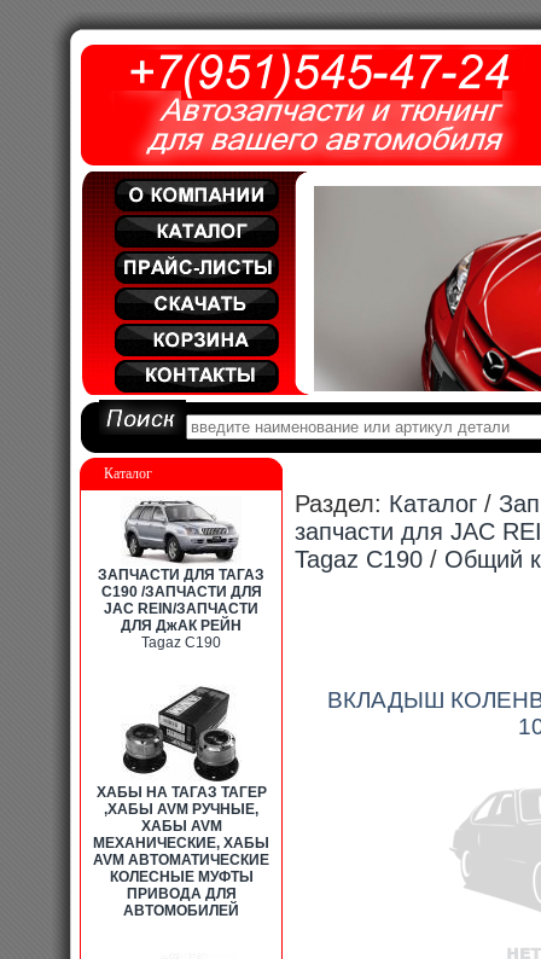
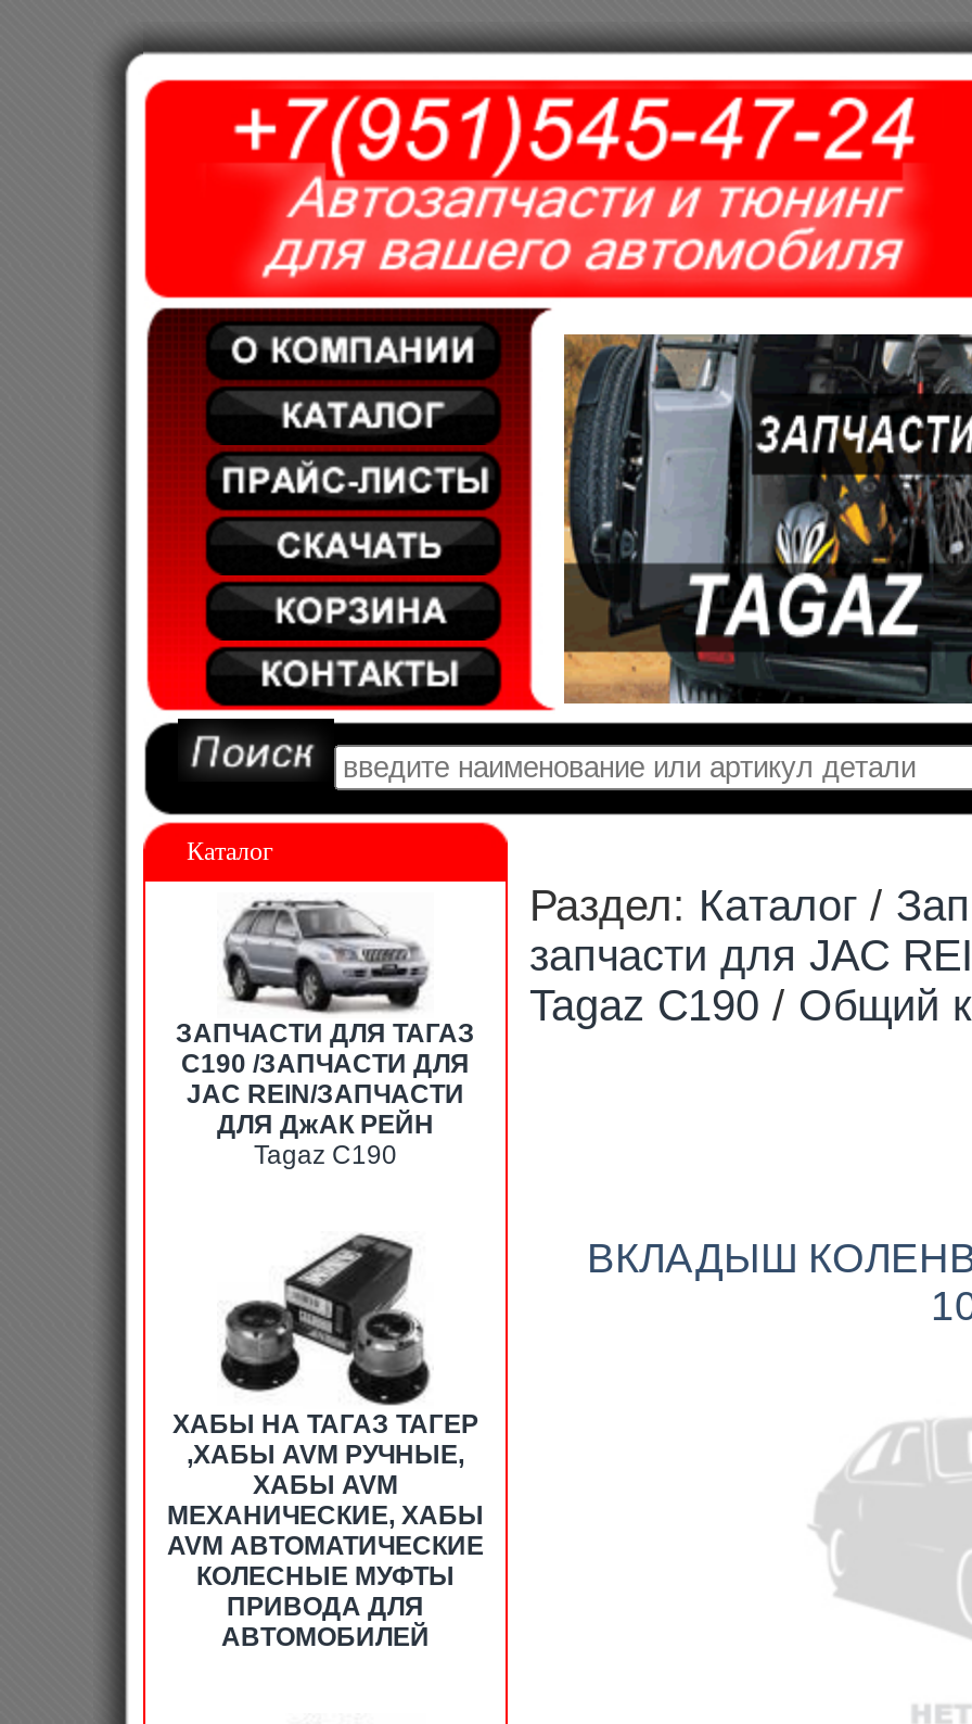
[314,186,537,393] [image] -> [564,334,965,706] [image]

